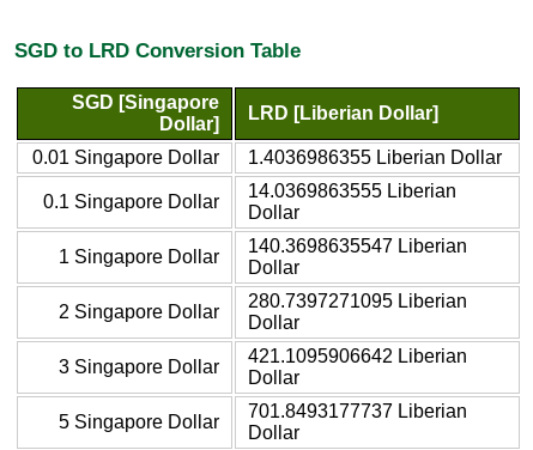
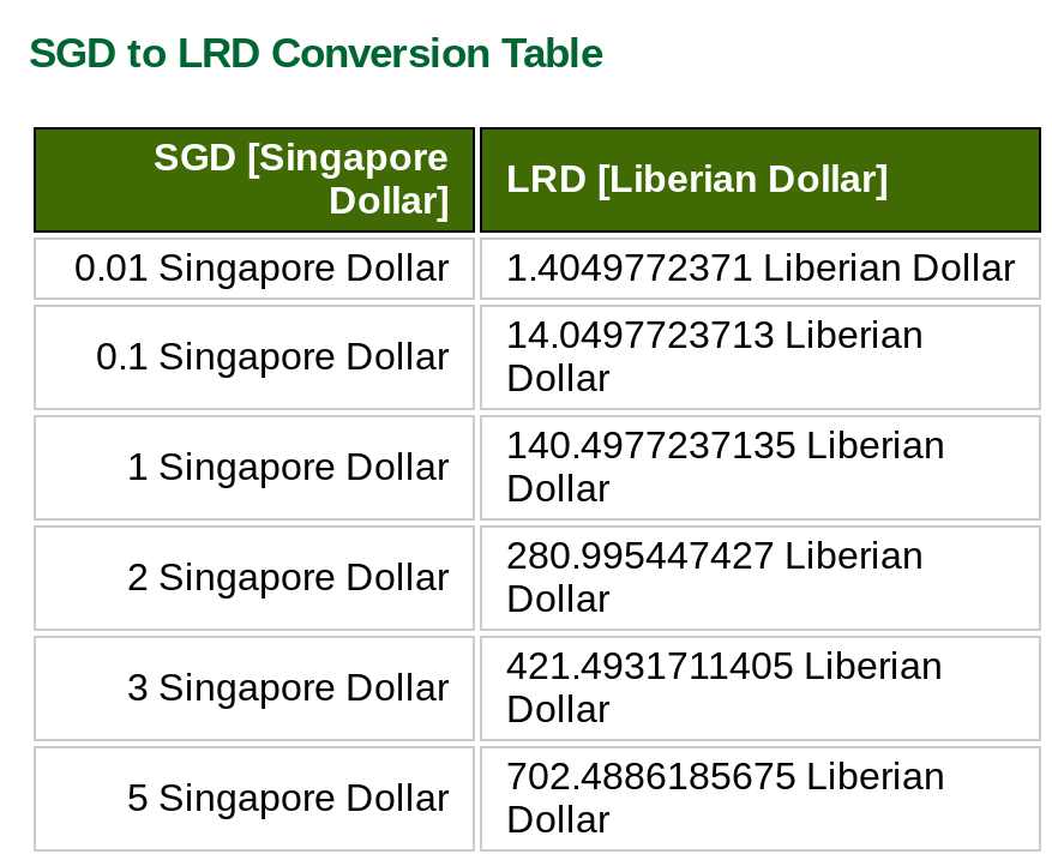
[248,147,502,167] 1.4036986355 Liberian Dollar -> [506,246,1015,287] 1.4049772371 Liberian Dollar
[248,180,456,201] 14.0369863555 Liberian -> [506,314,924,354] 14.0497723713 Liberian
[248,235,467,256] 140.3698635547 Liberian -> [506,424,945,465] 140.4977237135 Liberian
[248,290,467,311] 280.7397271095 Liberian -> [506,534,924,575] 280.995447427 Liberian
[248,346,467,366] 421.1095906642 Liberian -> [506,645,943,685] 421.4931711405 Liberian
[248,401,467,421] 701.8493177737 Liberian -> [506,755,945,796] 702.4886185675 Liberian

